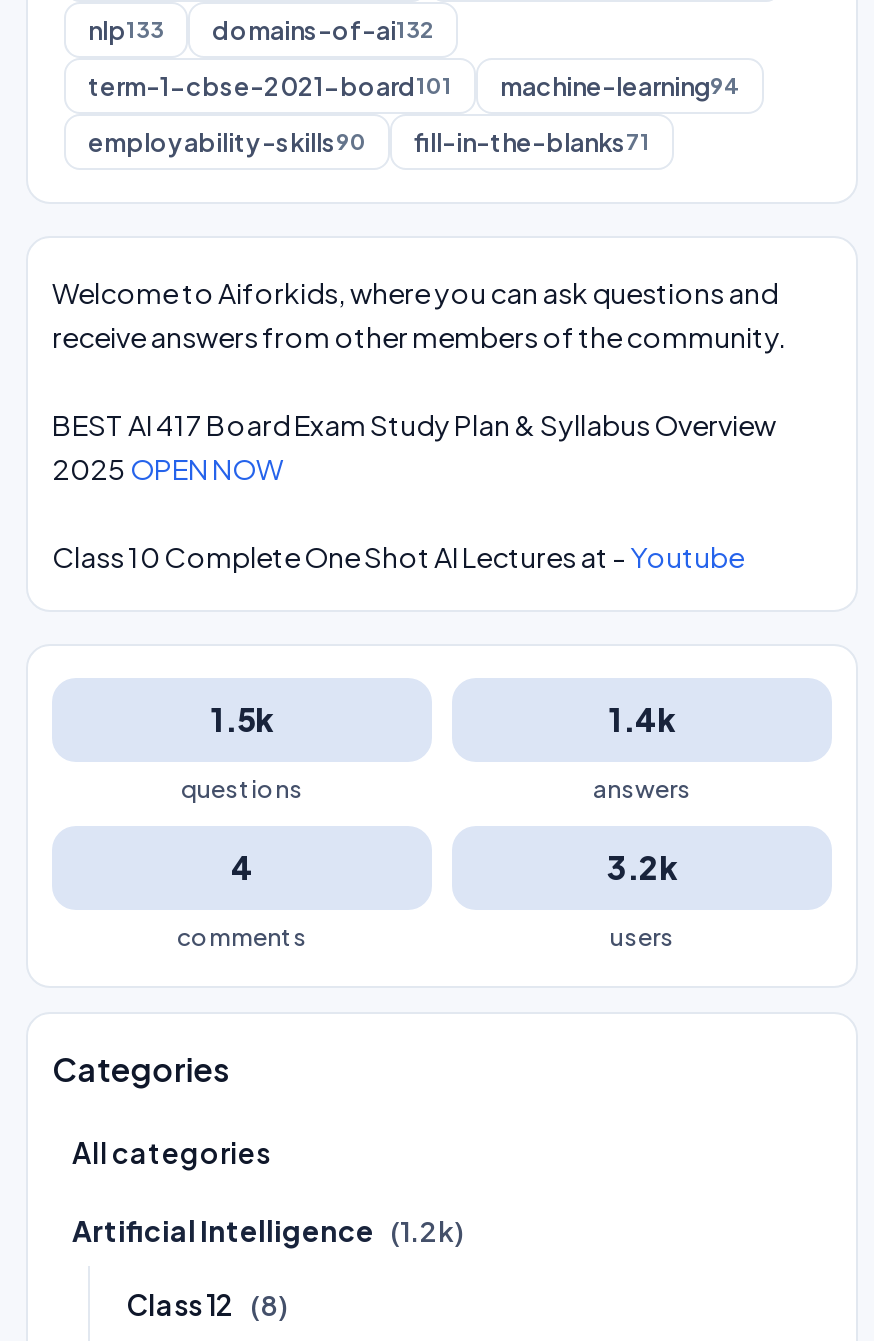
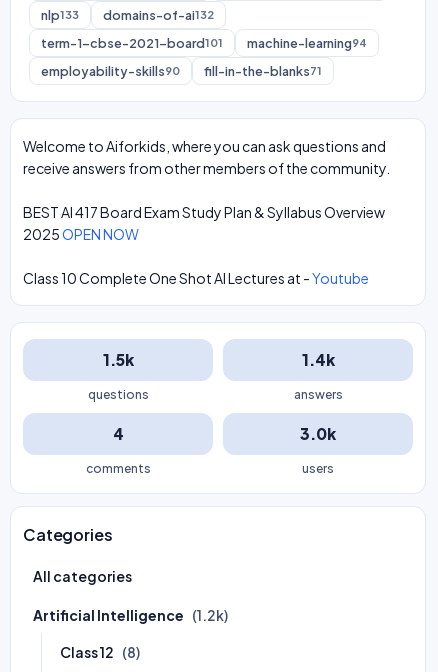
[607,848,677,886] 3.2k -> [300,424,336,443] 3.0k

